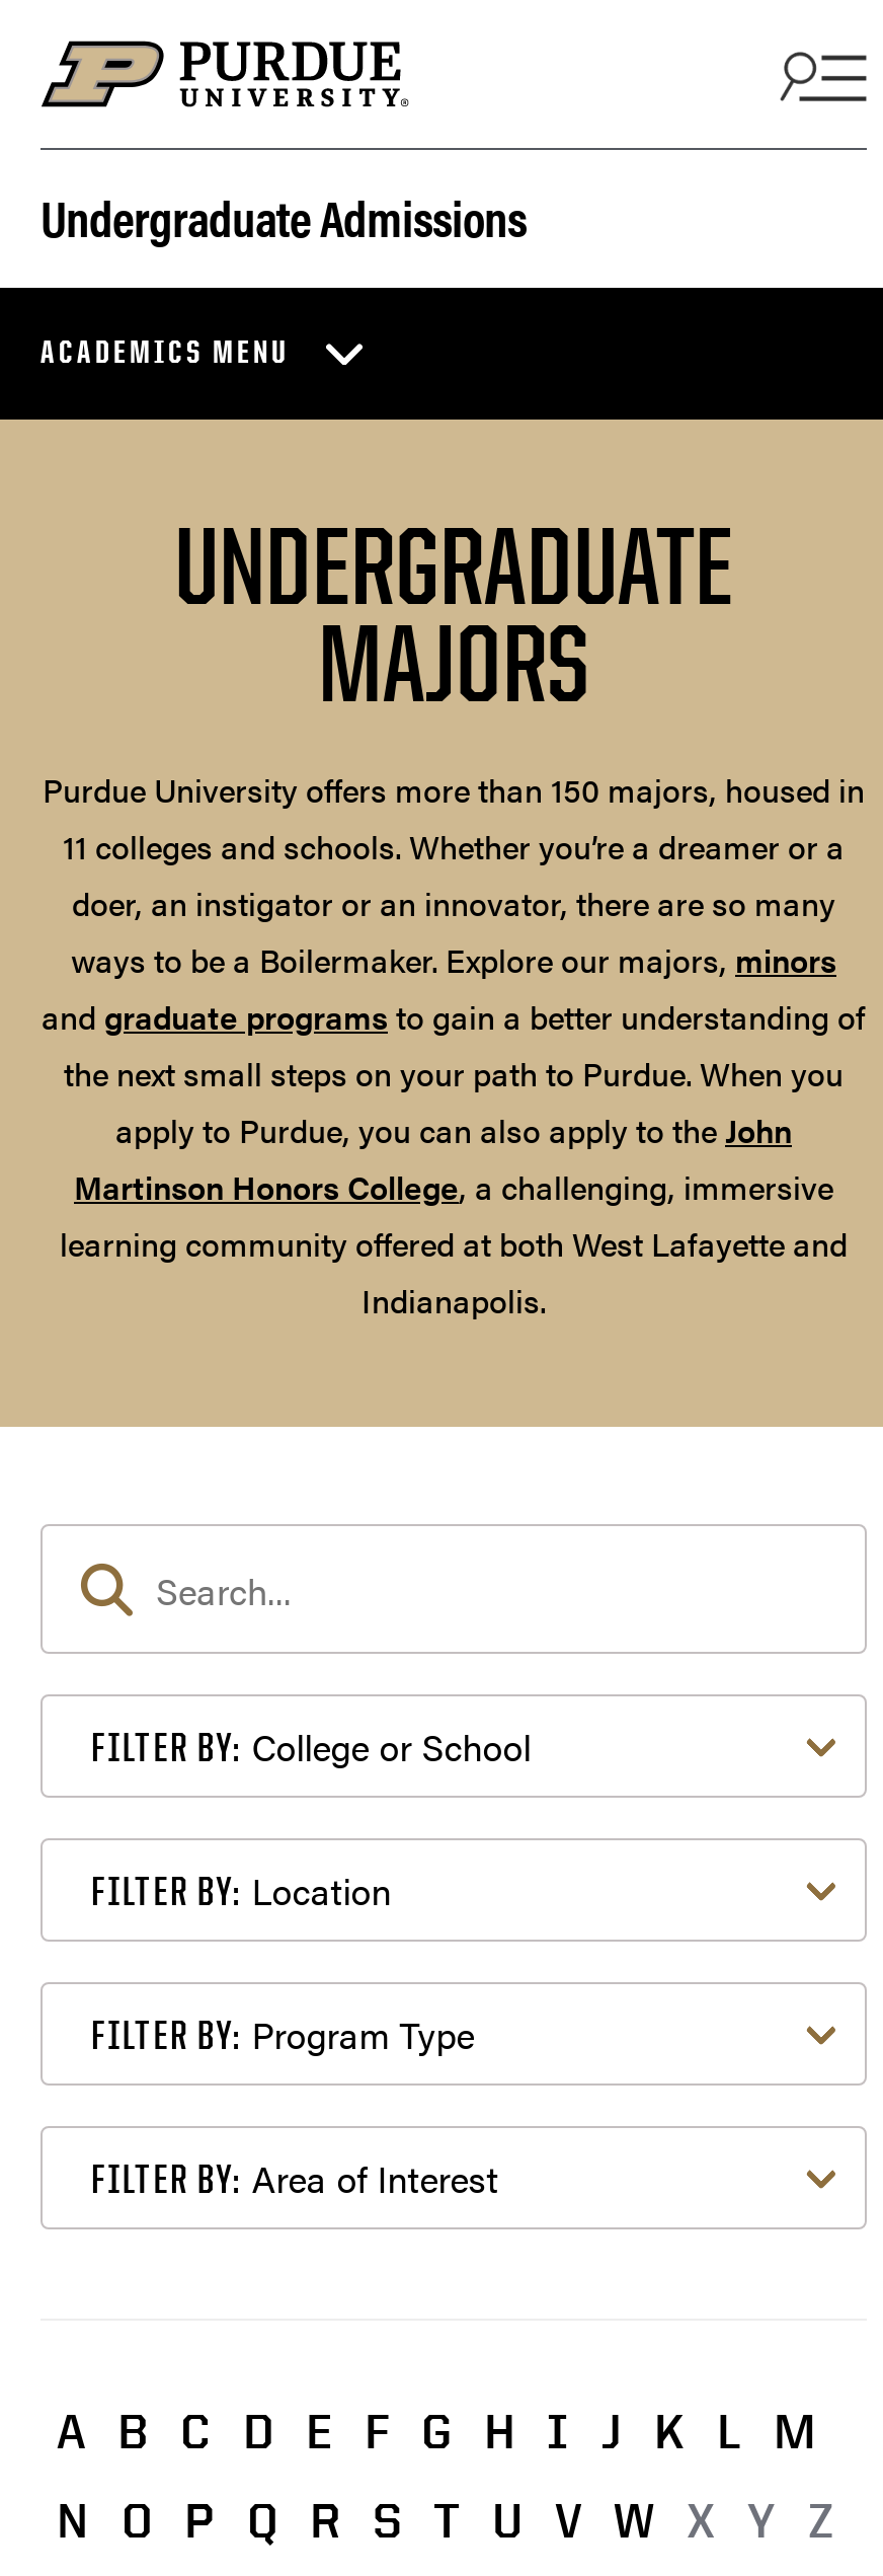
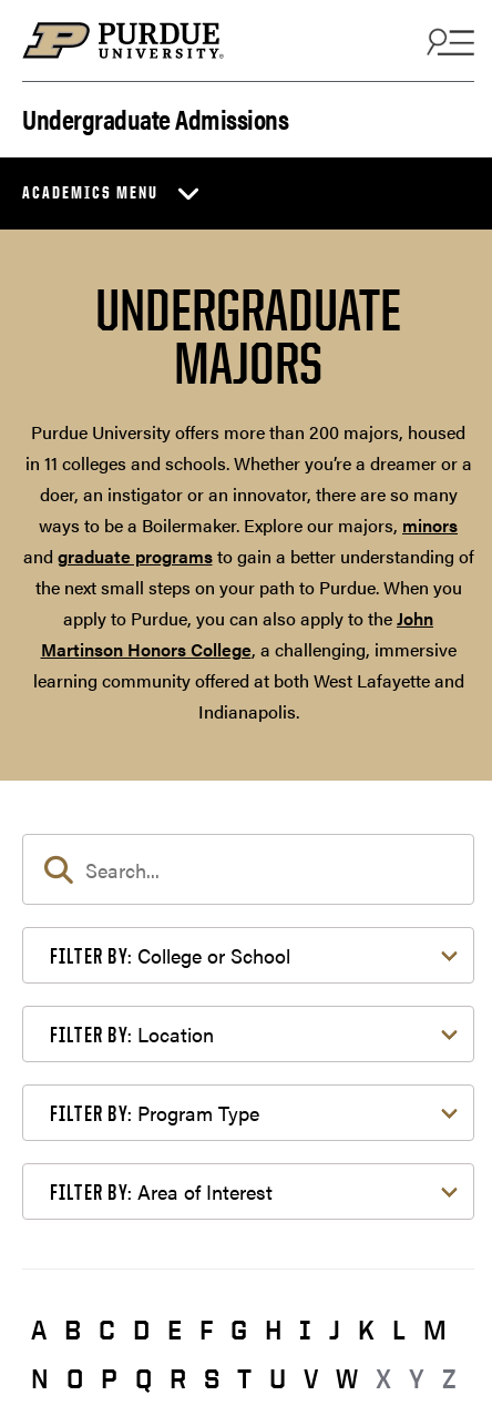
[43,767,865,870] Purdue University offers more than 150 majors, housed in | 11 colleges and schools. Whether you’re a dreamer or a -> [25,419,471,476] Purdue University offers more than 200 majors, housed | in 11 colleges and schools. Whether you’re a dreamer or a

